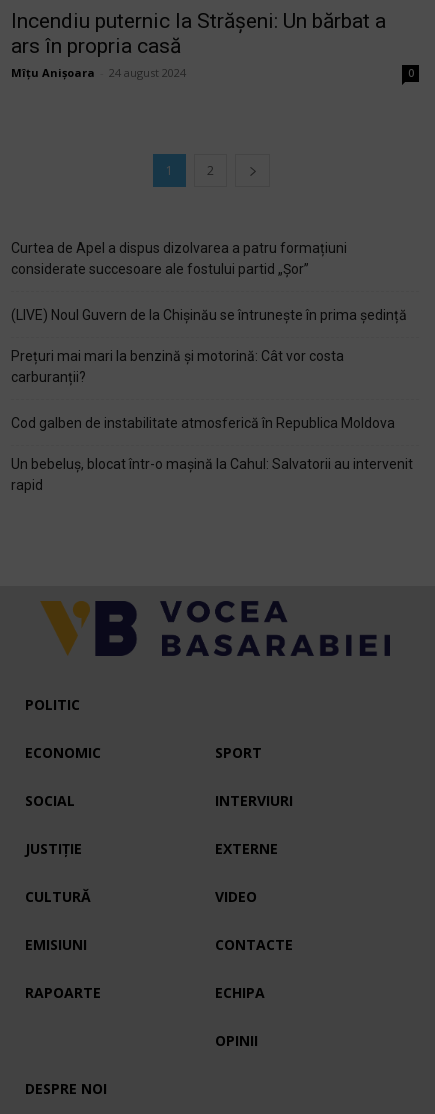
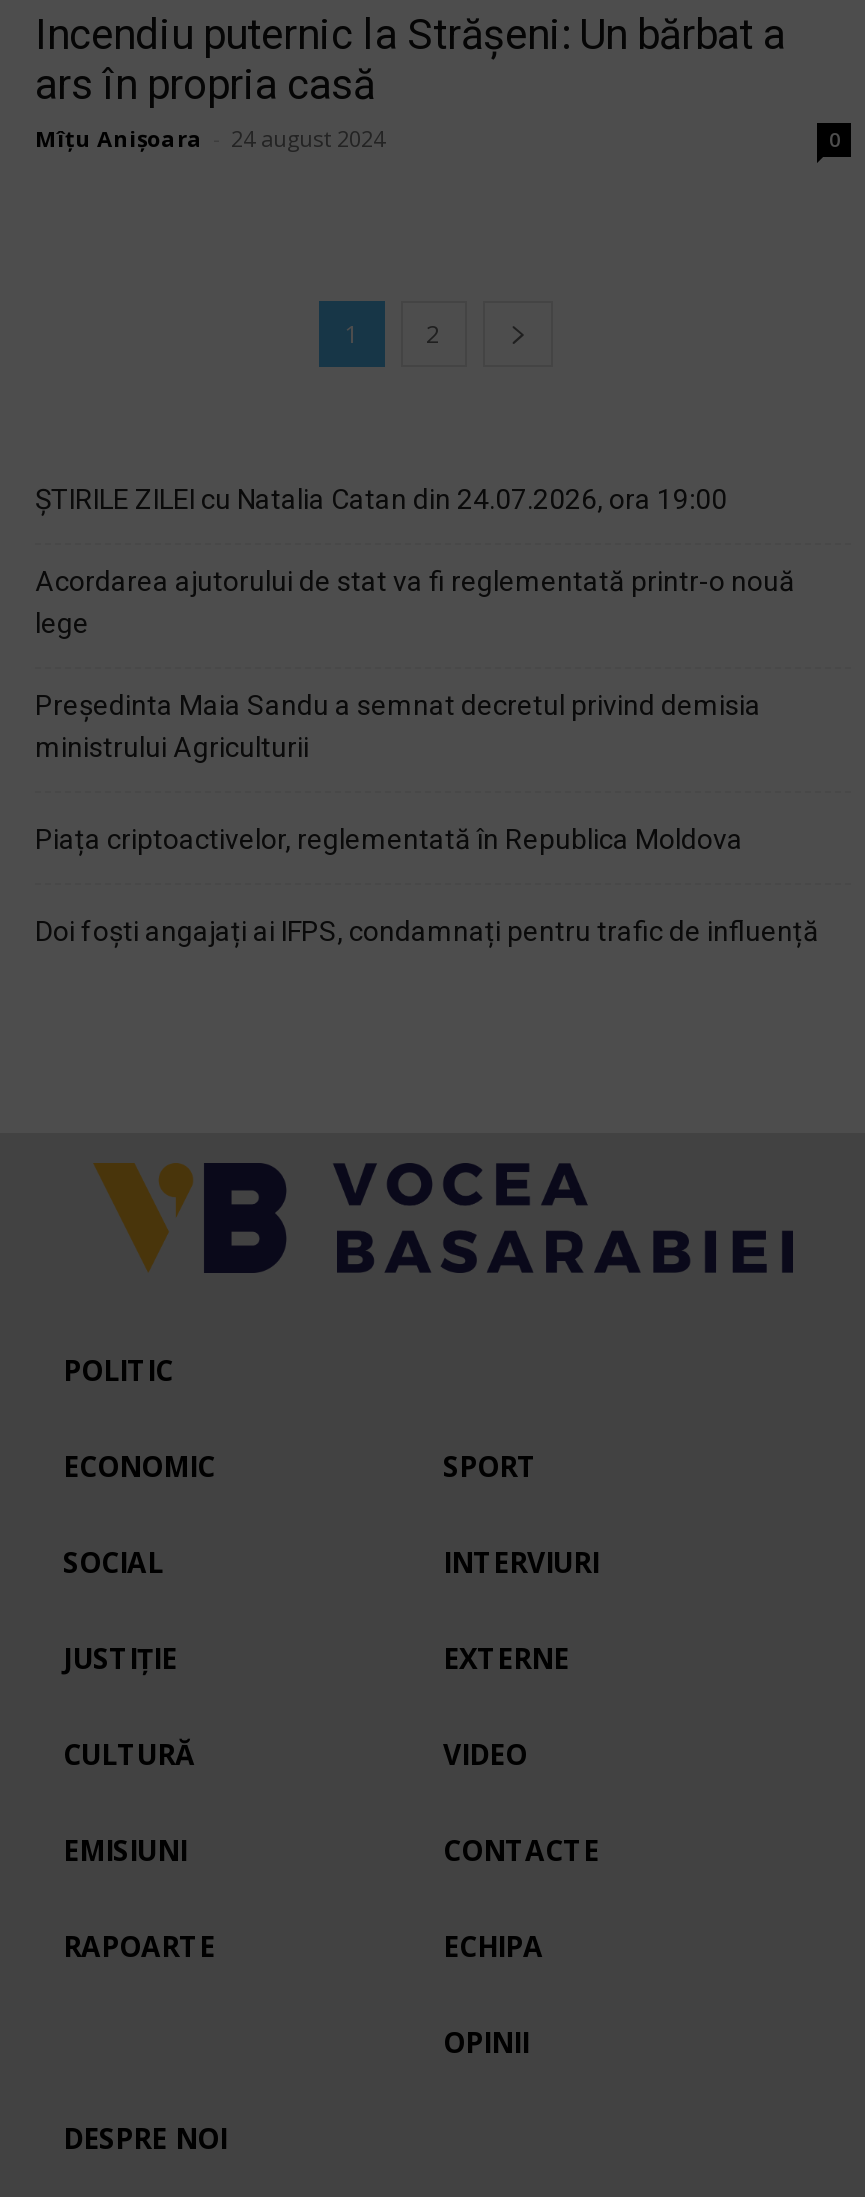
[11,240,347,277] Curtea de Apel a dispus dizolvarea a patru formațiuni | considerate succesoare ale fostului partid „Șor” -> [35,483,727,515] ȘTIRILE ZILEI cu Natalia Catan din 24.07.2026, ora 19:00
[11,307,407,323] (LIVE) Noul Guvern de la Chișinău se întrunește în prima ședință -> [35,565,795,639] Acordarea ajutorului de stat va fi reglementată printr-o nouă | lege
[11,348,344,385] Prețuri mai mari la benzină și motorină: Cât vor costa | carburanții? -> [35,689,761,763] Președinta Maia Sandu a semnat decretul privind demisia | ministrului Agriculturii
[11,415,395,431] Cod galben de instabilitate atmosferică în Republica Moldova -> [35,823,743,855] Piața criptoactivelor, reglementată în Republica Moldova
[11,456,413,493] Un bebeluș, blocat într-o mașină la Cahul: Salvatorii au intervenit | rapid -> [35,915,825,947] Doi foști angajați ai IFPS, condamnați pentru trafic de influență

